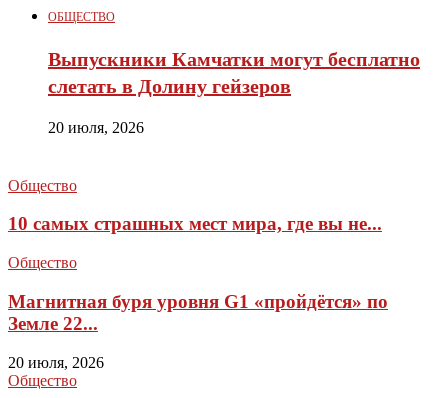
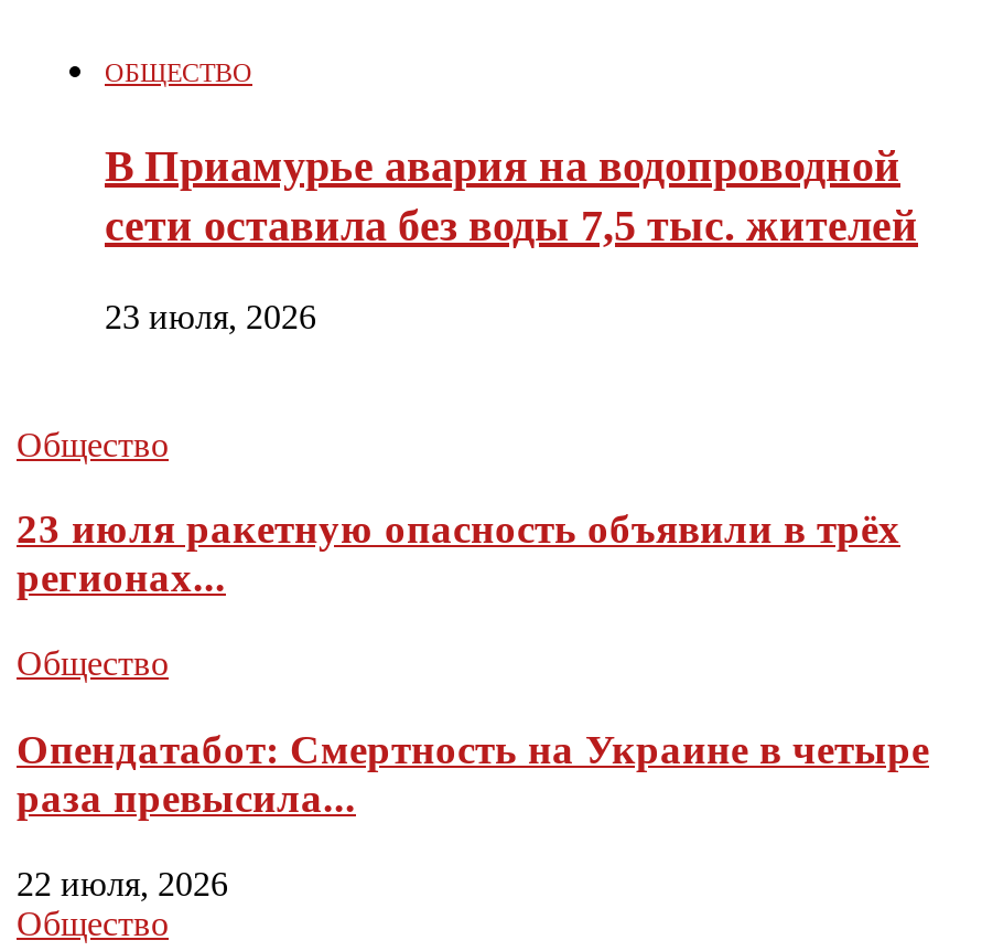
[48,48,420,97] Выпускники Камчатки могут бесплатно | слетать в Долину гейзеров -> [105,141,918,249] В Приамурье авария на водопроводной | сети оставила без воды 7,5 тыс. жителей
[48,119,144,136] 20 июля, 2026 -> [105,297,316,335] 23 июля, 2026
[8,213,382,234] 10 самых страшных мест мира, где вы не... -> [17,506,900,601] 23 июля ракетную опасность объявили в трёх | регионах...
[8,291,388,334] Магнитная буря уровня G1 «пройдётся» по | Земле 22... -> [17,725,929,820] Опендатабот: Смертность на Украине в четыре | раза превысила...
[8,353,104,370] 20 июля, 2026 -> [17,864,228,901] 22 июля, 2026

